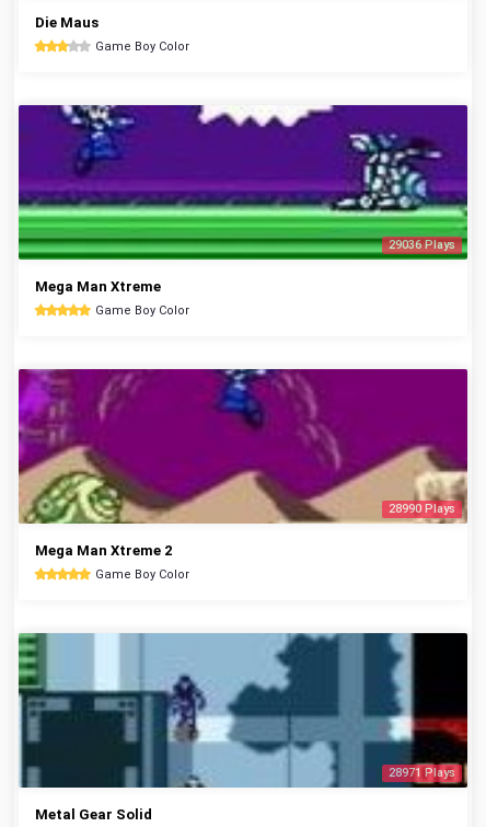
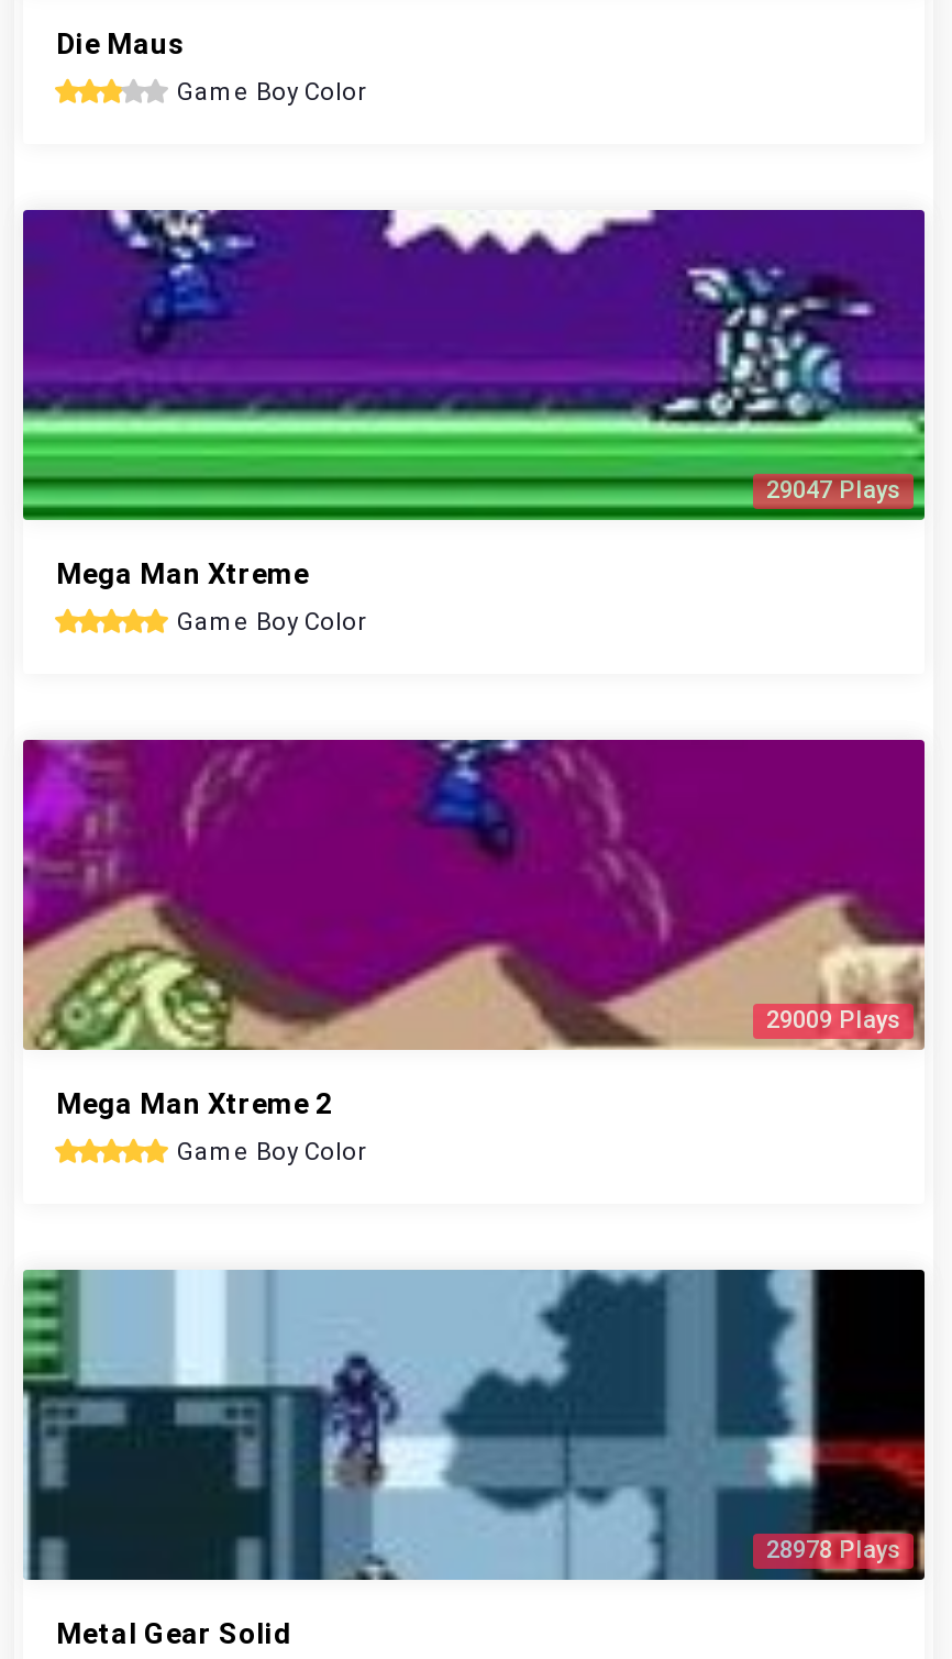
[389,238,455,252] 29036 Plays -> [766,476,900,505] 29047 Plays
[389,502,455,516] 28990 Plays -> [766,1006,900,1035] 29009 Plays
[389,766,455,780] 28971 Plays -> [766,1536,900,1564] 28978 Plays

